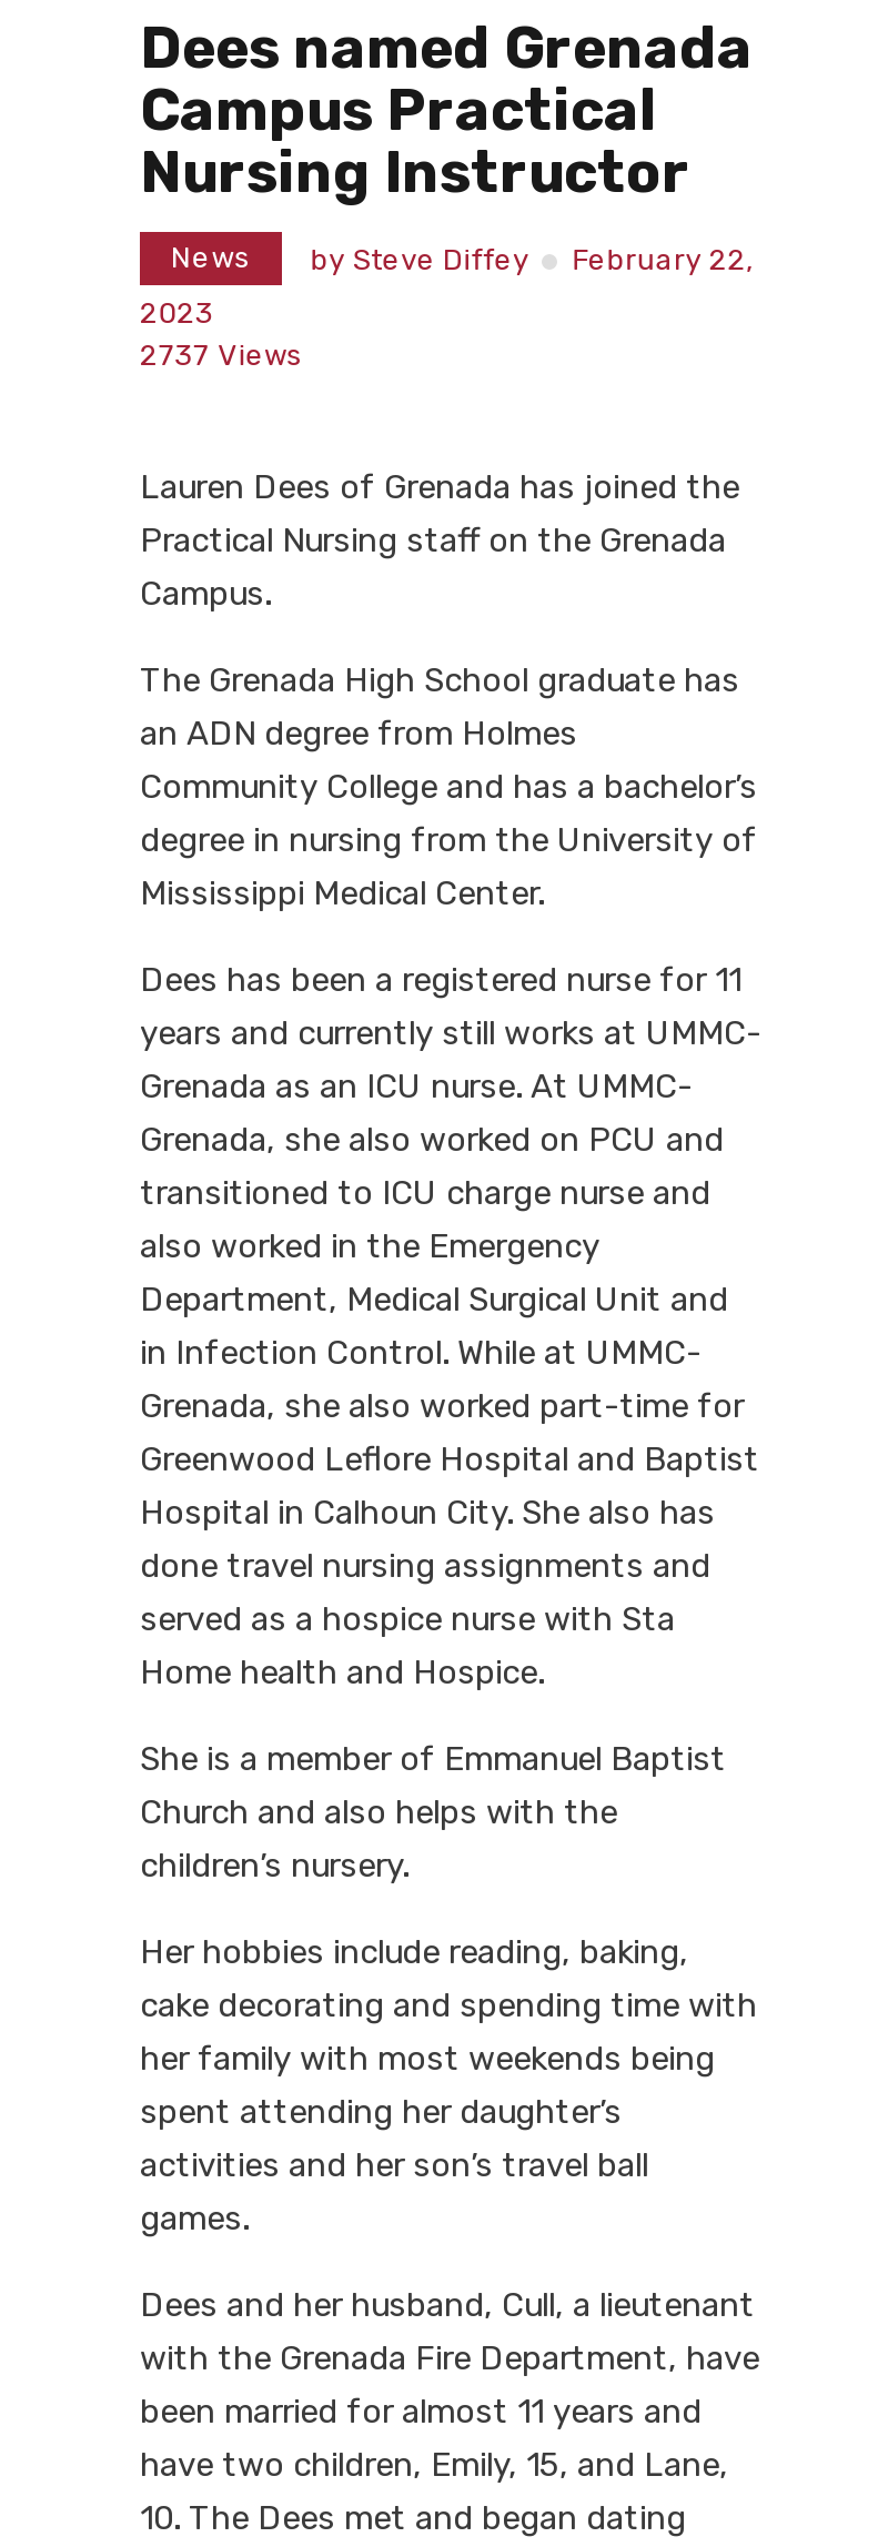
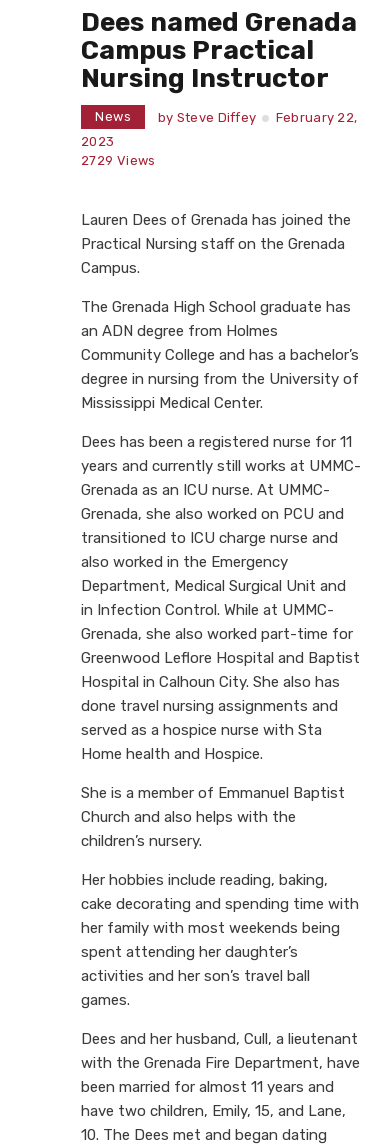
[140,339,303,372] 2737 Views -> [81,153,156,168] 2729 Views

